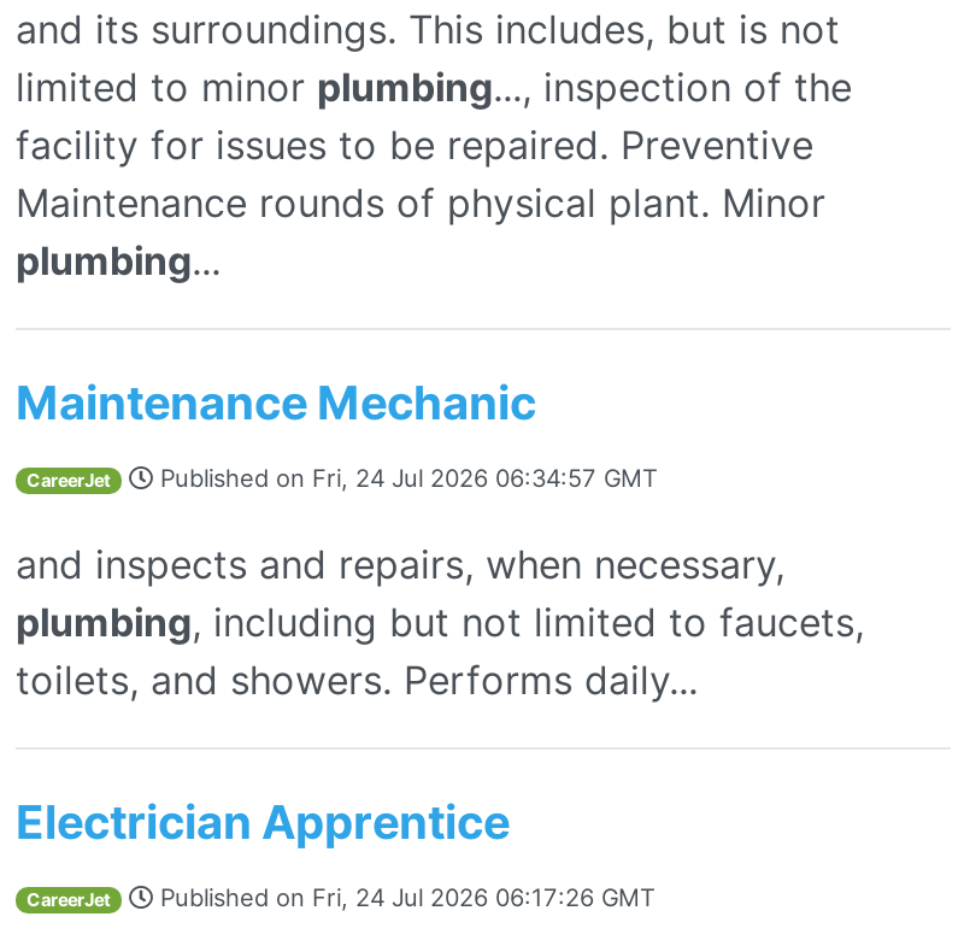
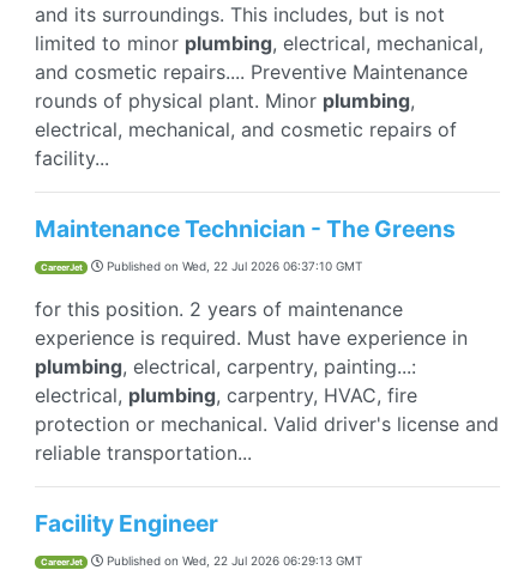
[16,63,852,284] limited to minor plumbing..., inspection of the | facility for issues to be repaired. Preventive | Maintenance rounds of physical plant. Minor | plumbing... -> [35,31,483,170] limited to minor plumbing, electrical, mechanical, | and cosmetic repairs.... Preventive Maintenance | rounds of physical plant. Minor plumbing, | electrical, mechanical, and cosmetic repairs of | facility...
[16,374,536,431] Maintenance Mechanic -> [35,214,456,243] Maintenance Technician - The Greens
[153,463,657,492] Published on Fri, 24 Jul 2026 06:34:57 GMT -> [103,259,362,273] Published on Wed, 22 Jul 2026 06:37:10 GMT
[16,540,864,704] and inspects and repairs, when necessary, | plumbing, including but not limited to faucets, | toilets, and showers. Performs daily... -> [35,297,499,465] for this position. 2 years of maintenance | experience is required. Must have experience in | plumbing, electrical, carpentry, painting...: | electrical, plumbing, carpentry, HVAC, fire | protection or mechanical. Valid driver's license and | reliable transportation...
[16,793,510,851] Electrician Apprentice -> [35,509,218,538] Facility Engineer
[153,882,654,911] Published on Fri, 24 Jul 2026 06:17:26 GMT -> [103,553,362,568] Published on Wed, 22 Jul 2026 06:29:13 GMT

